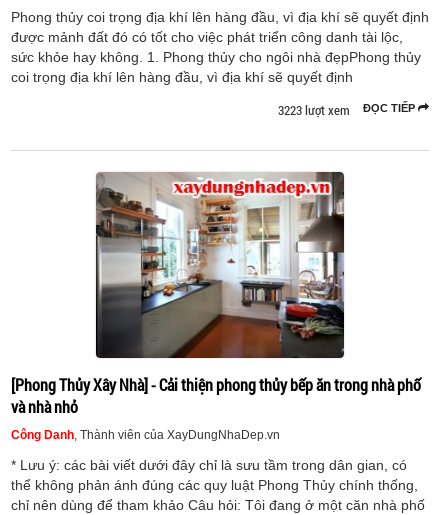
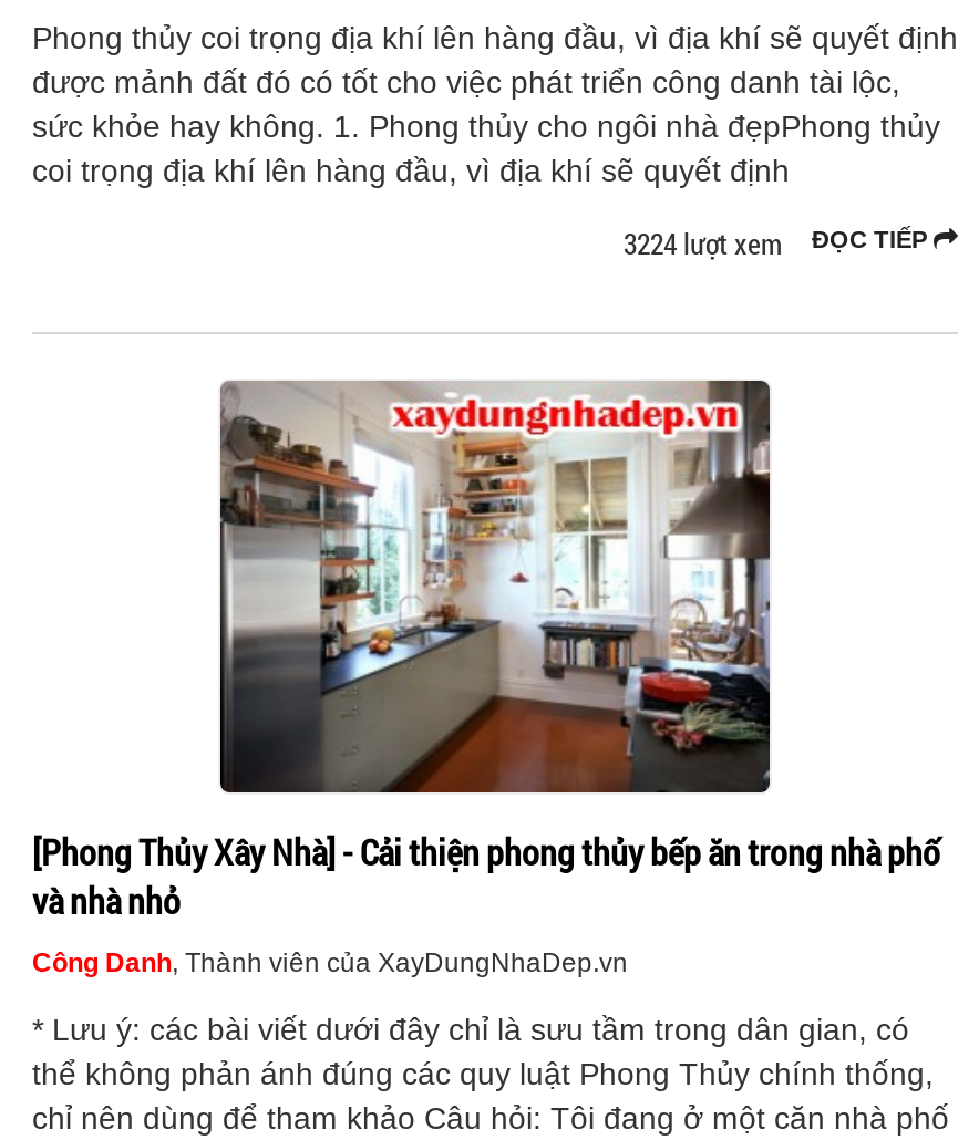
[278,101,418,119] 3223 lượt xem ĐỌC TIẾP -> [624,224,934,263] 3224 lượt xem ĐỌC TIẾP

